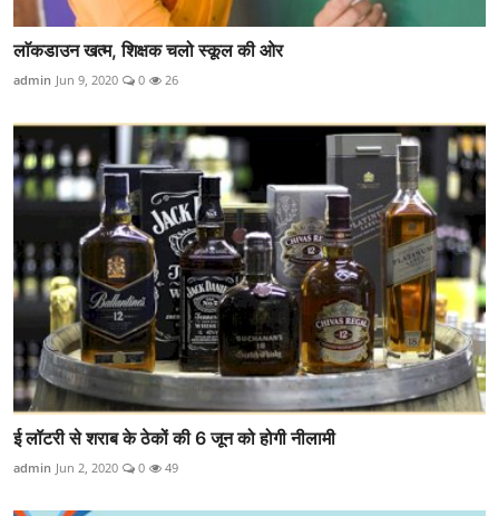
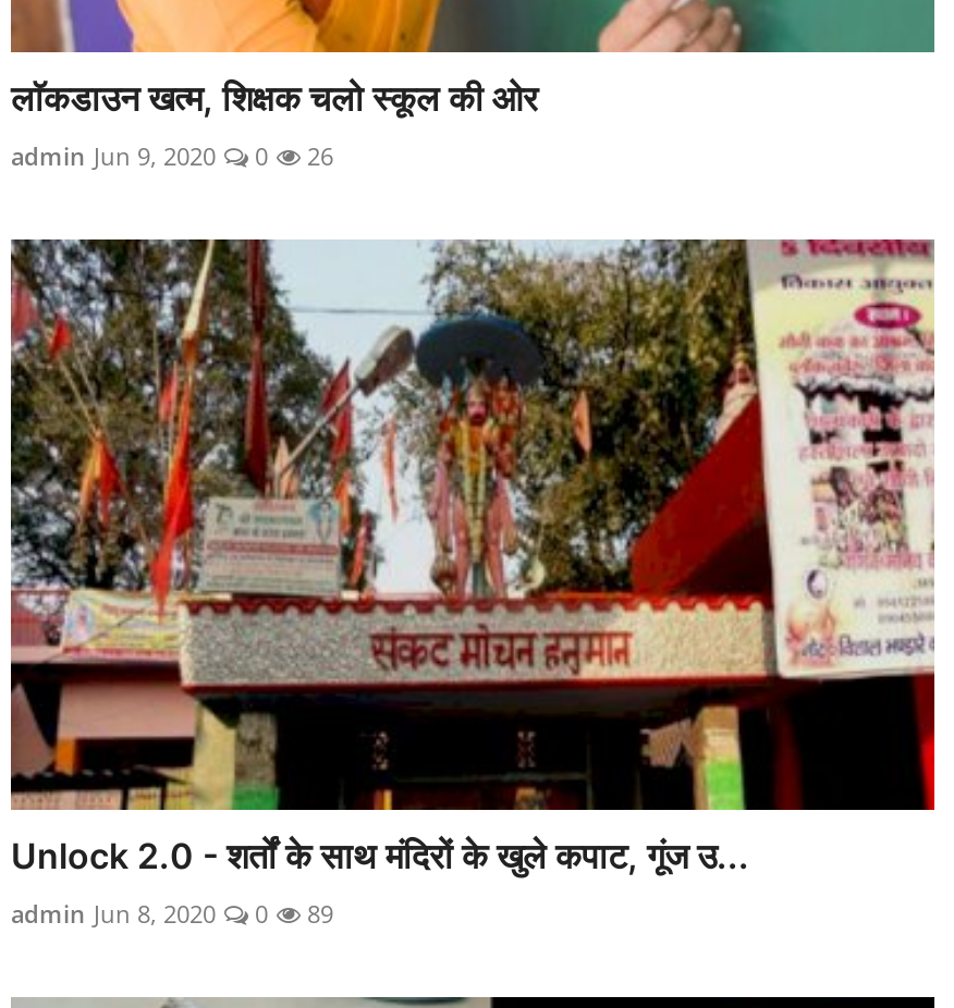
[12,123,487,449] [image] | ई लॉटरी से शराब के ठेकों की 6 जून को होगी नीलामी -> [9,237,937,878] [image] | Unlock 2.0 - शर्तों के साथ मंदिरों के खुले कपाट, गूंज उ...
[13,459,118,476] admin Jun 2, 2020 -> [11,897,216,930] admin Jun 8, 2020
[162,459,178,476] 49 -> [301,897,333,930] 89

